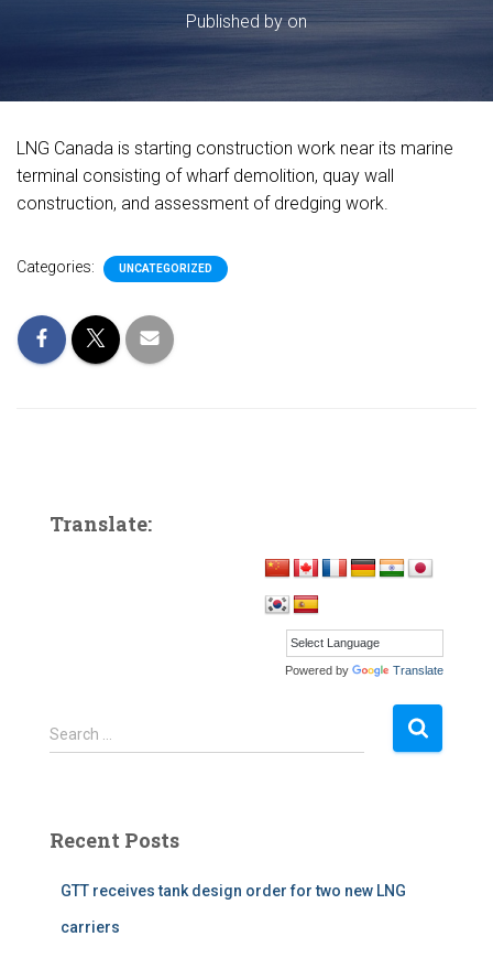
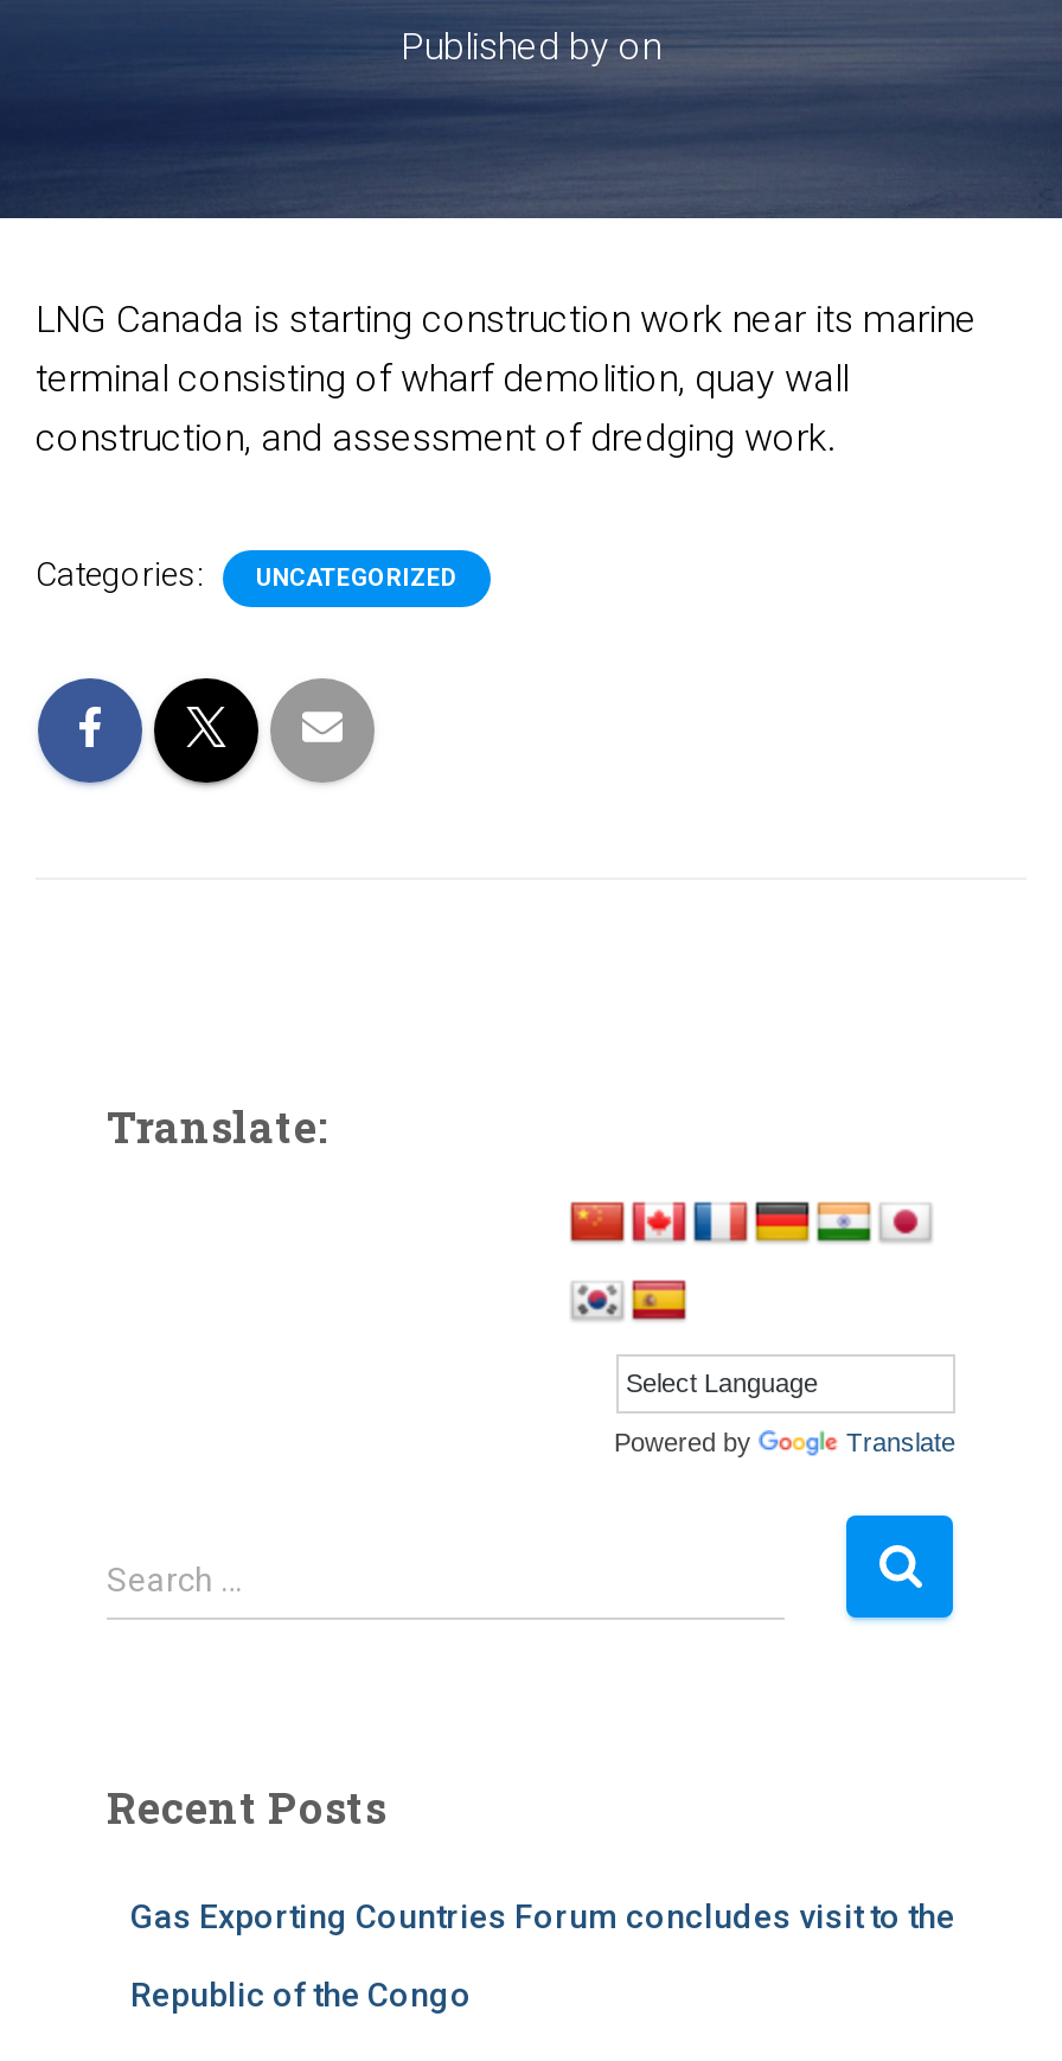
[61,882,406,900] GTT receives tank design order for two new LNG -> [130,1897,955,1935] Gas Exporting Countries Forum concludes visit to the
[61,918,120,936] carriers -> [130,1976,472,2014] Republic of the Congo

